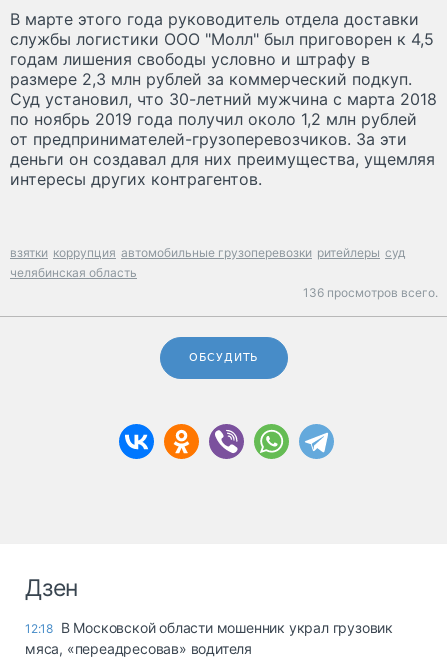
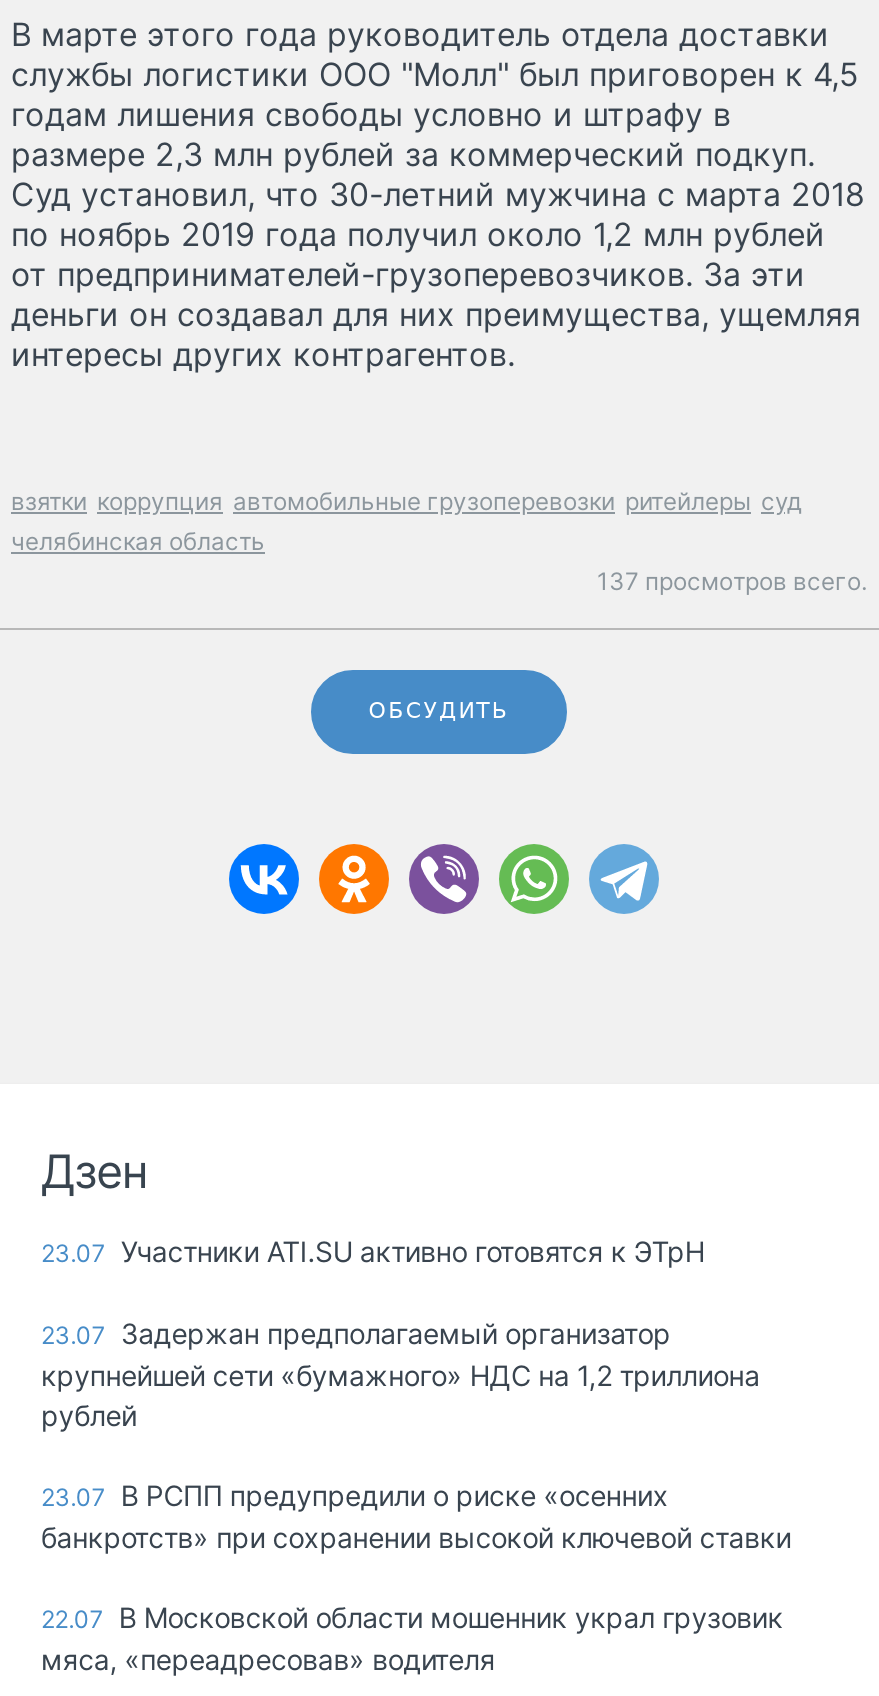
[303,285,438,300] 136 просмотров всего. -> [597,566,867,596] 137 просмотров всего.
[25,619,393,636] 12:18 В Московской области мошенник украл грузовик -> [41,1234,791,1634] 23.07 Участники ATI.SU активно готовятся к ЭТрН | 23.07 Задержан предполагаемый организатор | крупнейшей сети «бумажного» НДС на 1,2 триллиона | рублей | 23.07 В РСПП предупредили о риске «осенних | банкротств» при сохранении высокой ключевой ставки | 22.07 В Московской области мошенник украл грузовик

